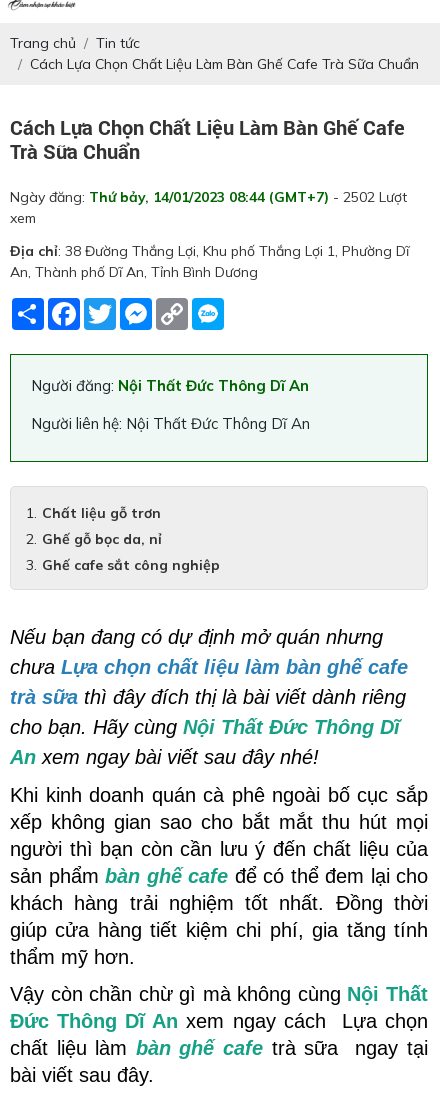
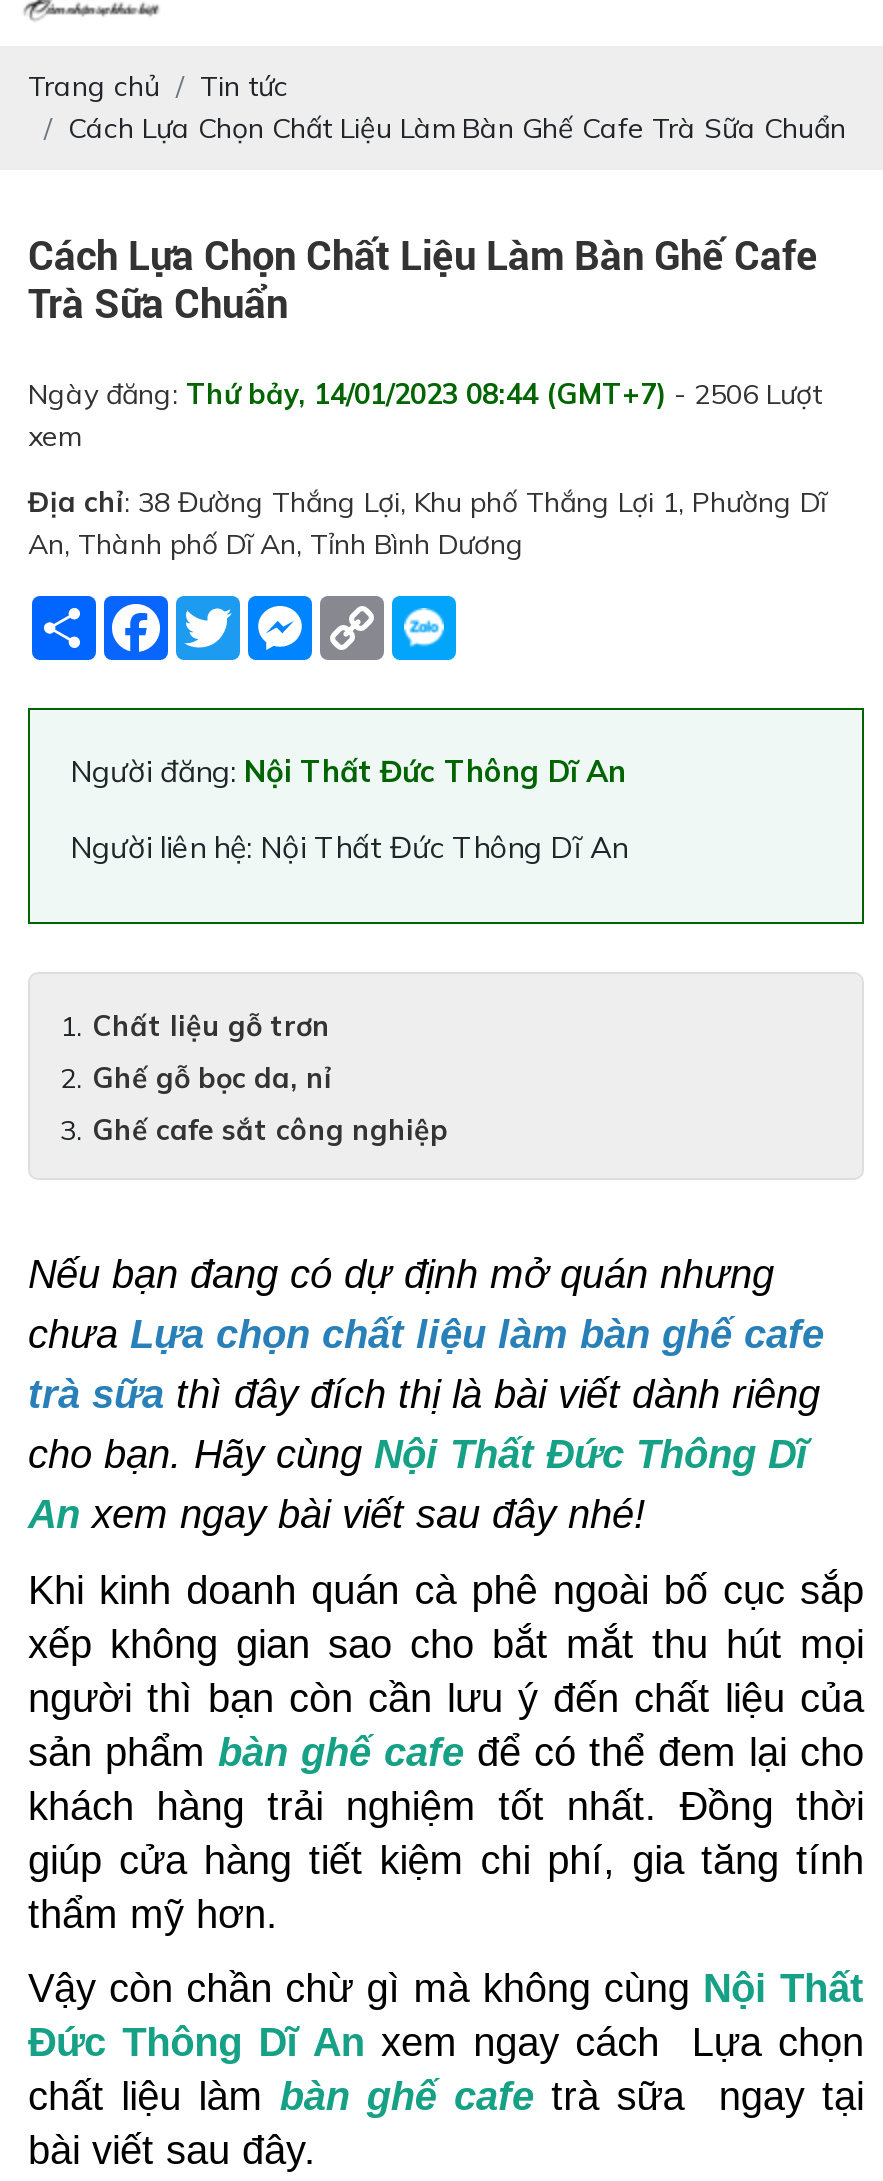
[10,188,407,206] Ngày đăng: Thứ bảy, 14/01/2023 08:44 (GMT+7) - 2502 Lượt -> [28,376,822,412] Ngày đăng: Thứ bảy, 14/01/2023 08:44 (GMT+7) - 2506 Lượt

